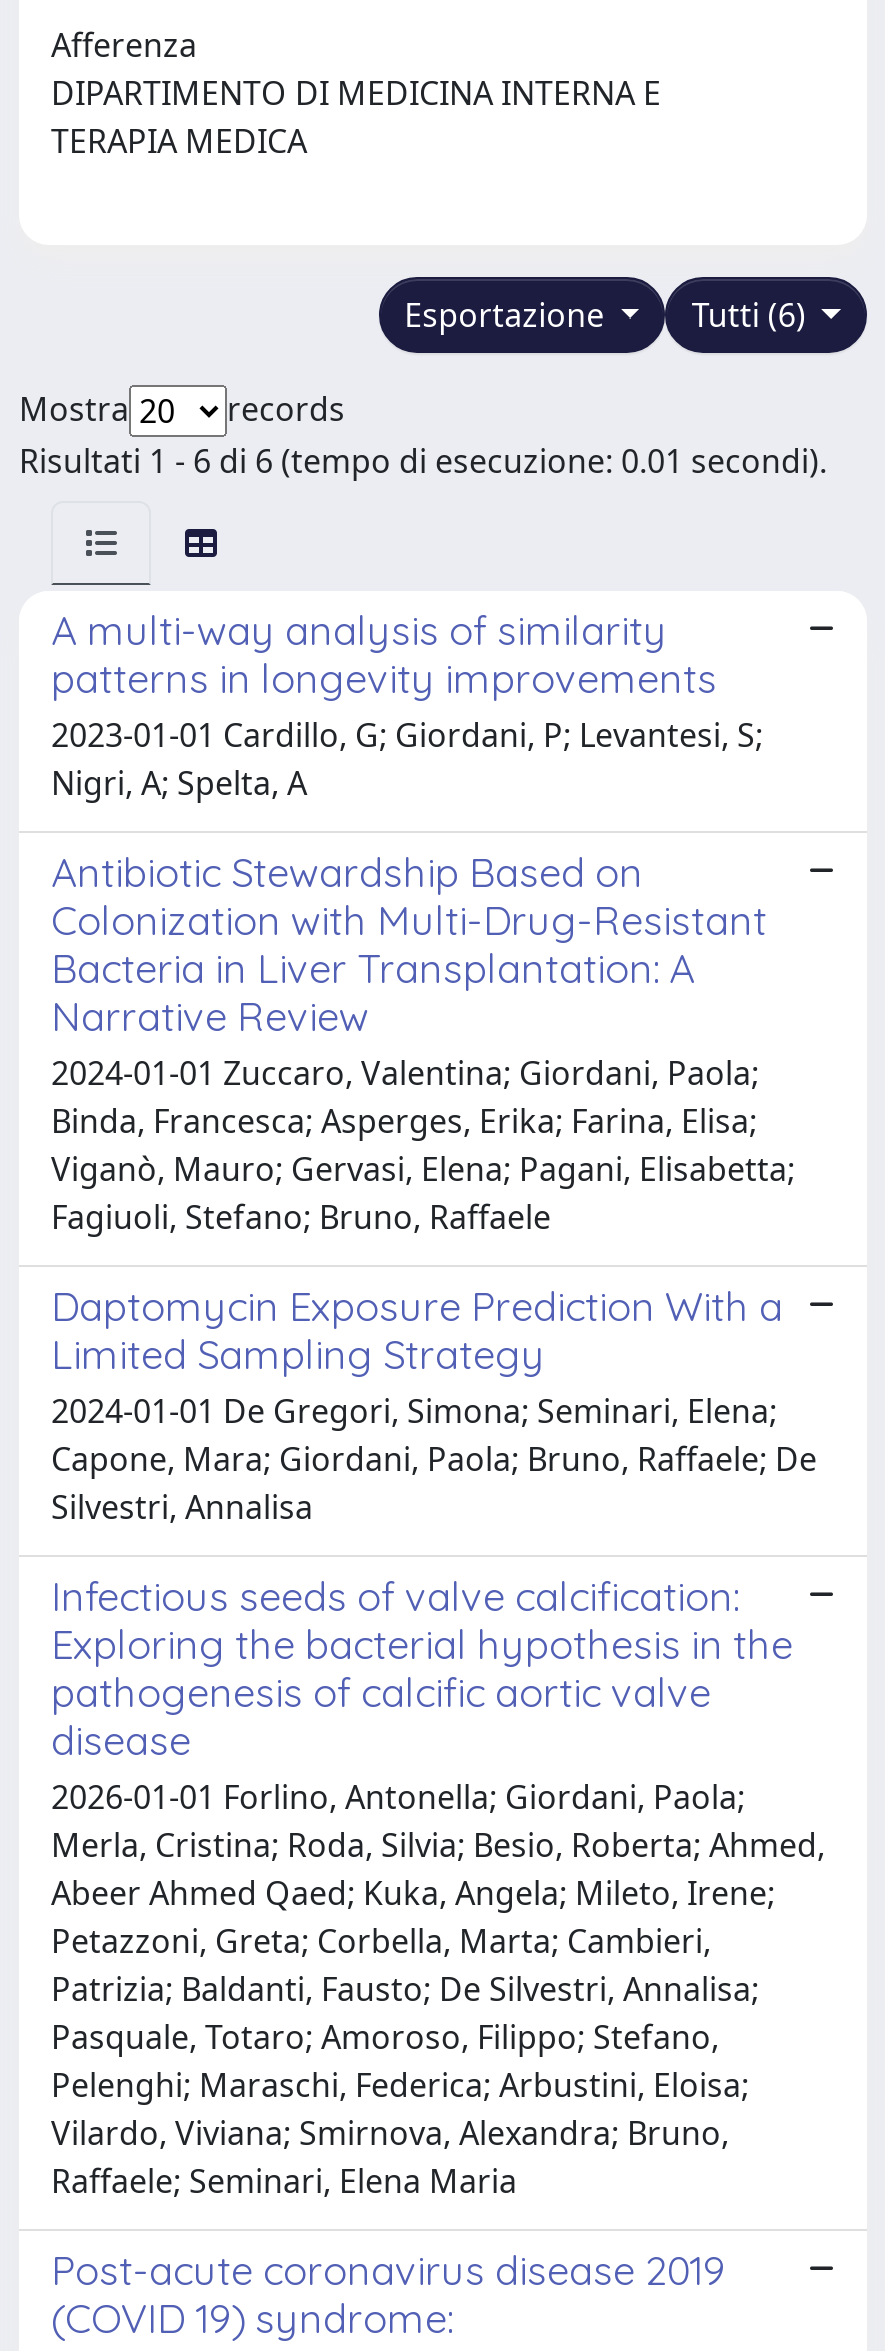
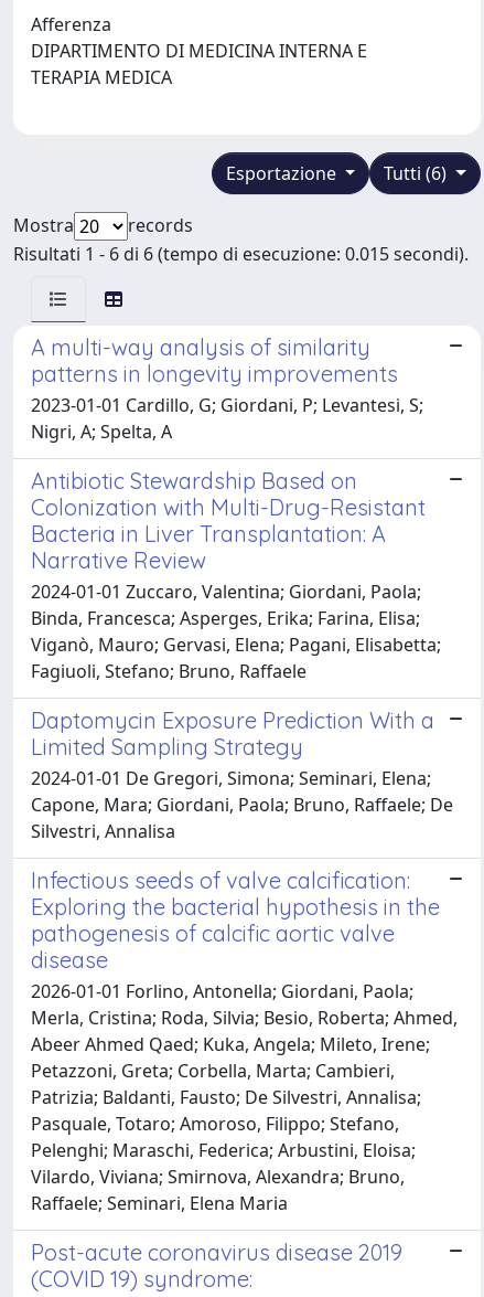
[19,439,827,483] Risultati 1 - 6 di 6 (tempo di esecuzione: 0.01 secondi). -> [13,242,469,266] Risultati 1 - 6 di 6 (tempo di esecuzione: 0.015 secondi).

